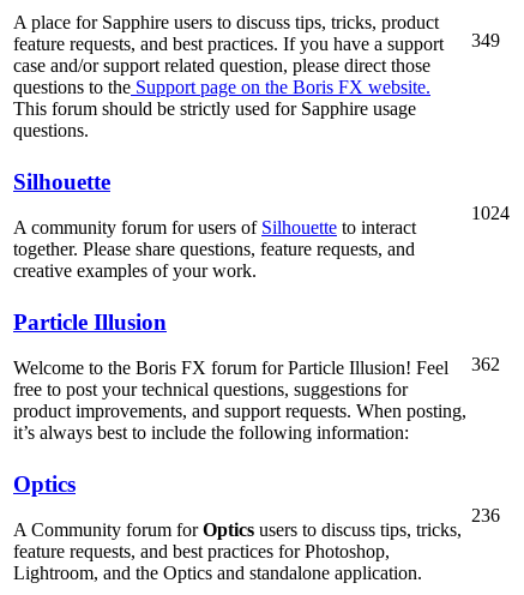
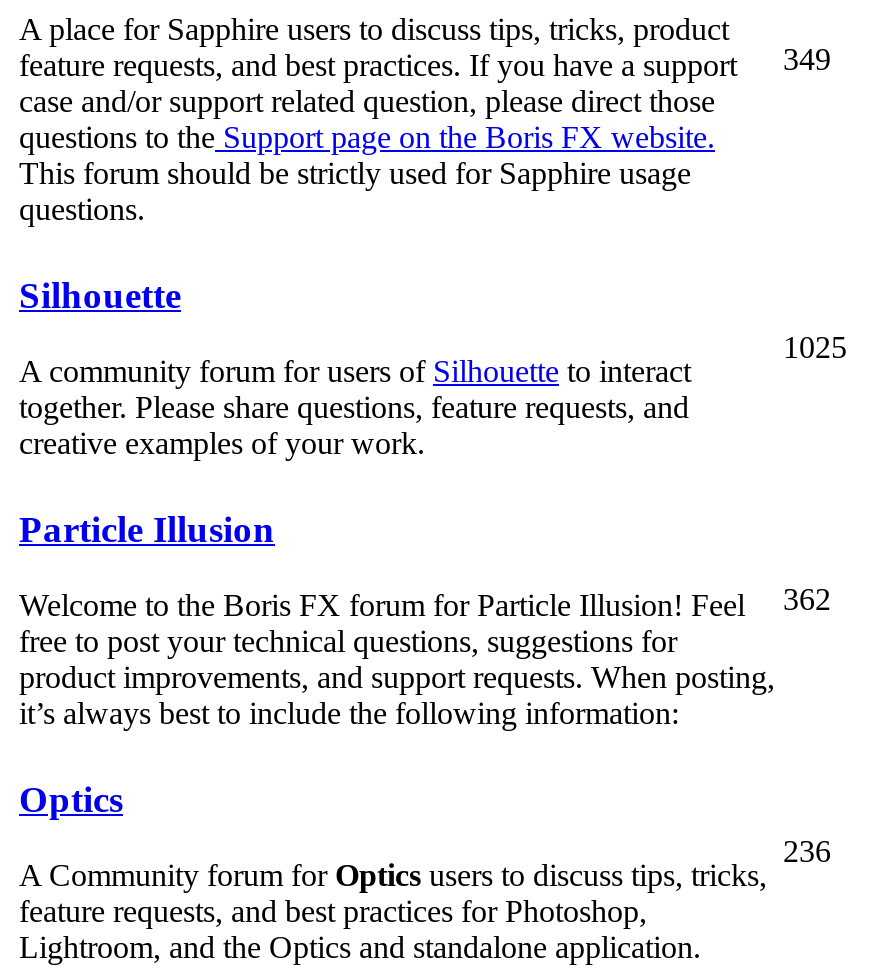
[471,203,510,223] 1024 -> [783,330,847,364] 1025

